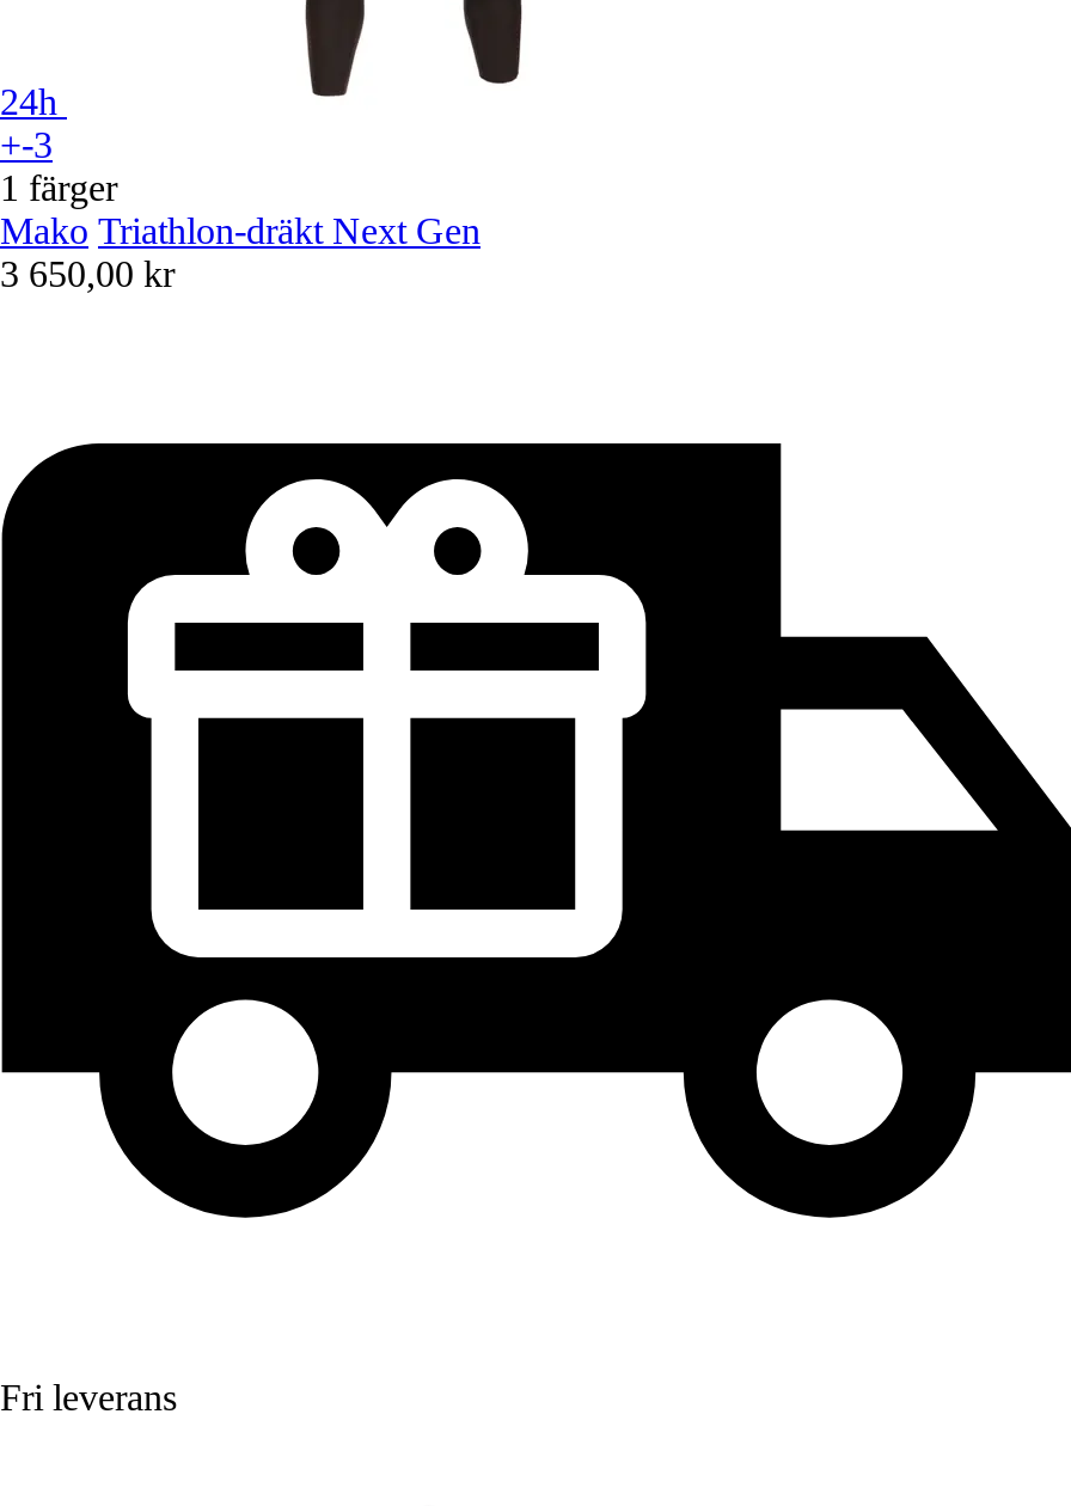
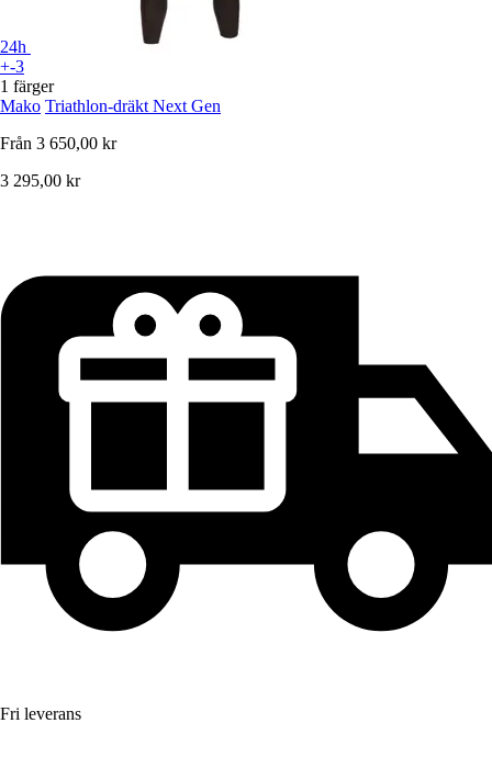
[0,253,175,293] 3 650,00 kr -> [0,134,116,189] Från 3 650,00 kr | 3 295,00 kr

